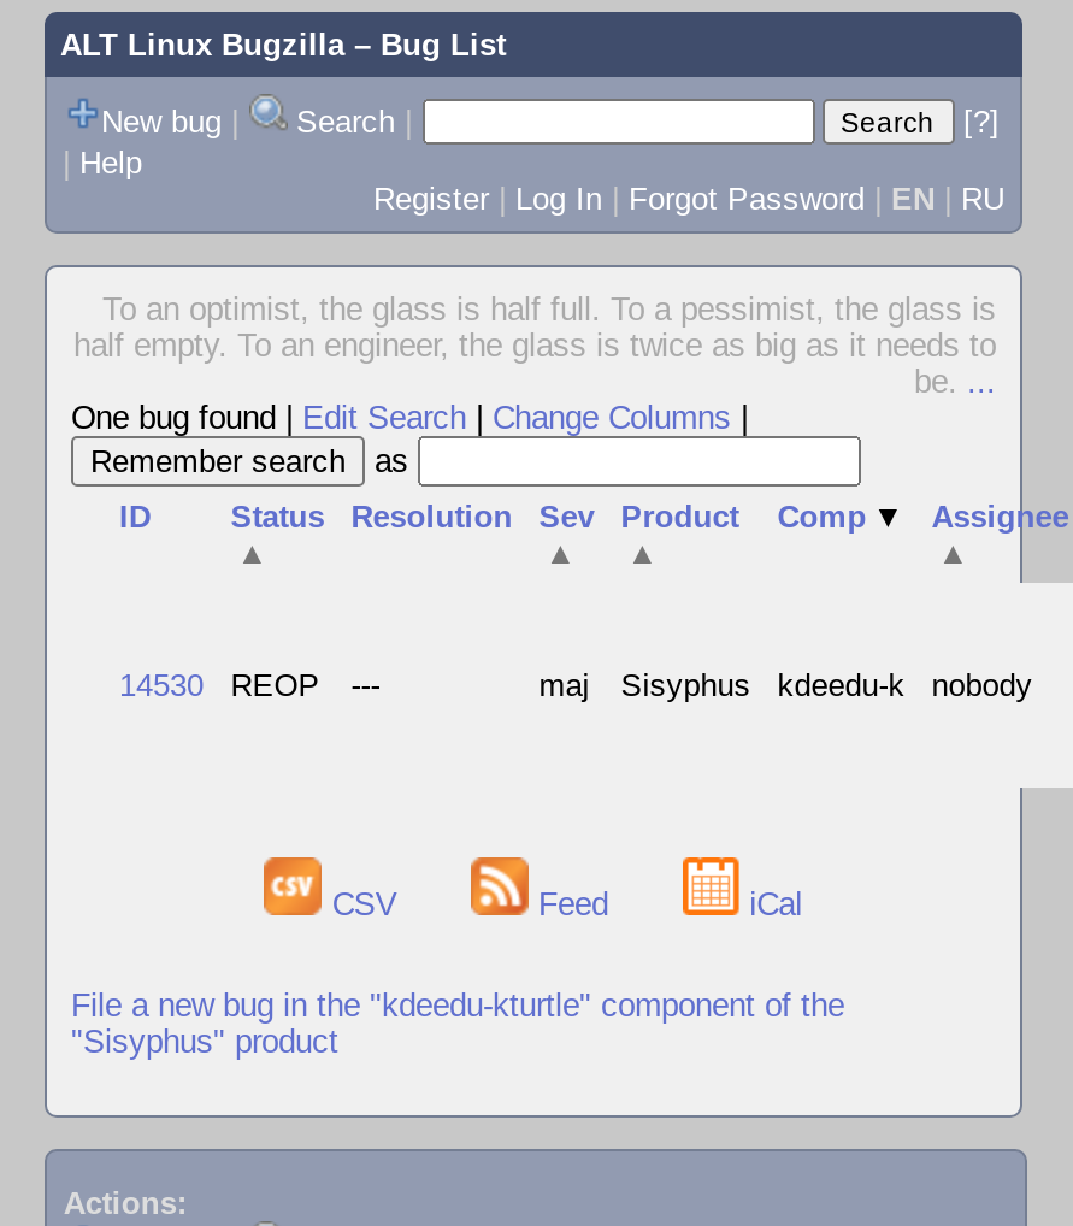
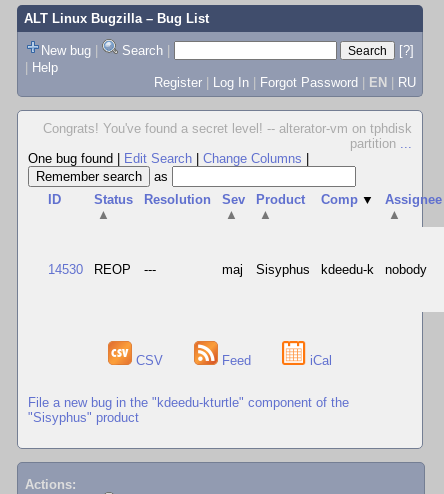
[73,291,996,400] To an optimist, the glass is half full. To a pessimist, the glass is | half empty. To an engineer, the glass is twice as big as it needs to | be.... -> [43,121,412,151] Congrats! You've found a secret level! -- alterator-vm on tphdisk | partition...

